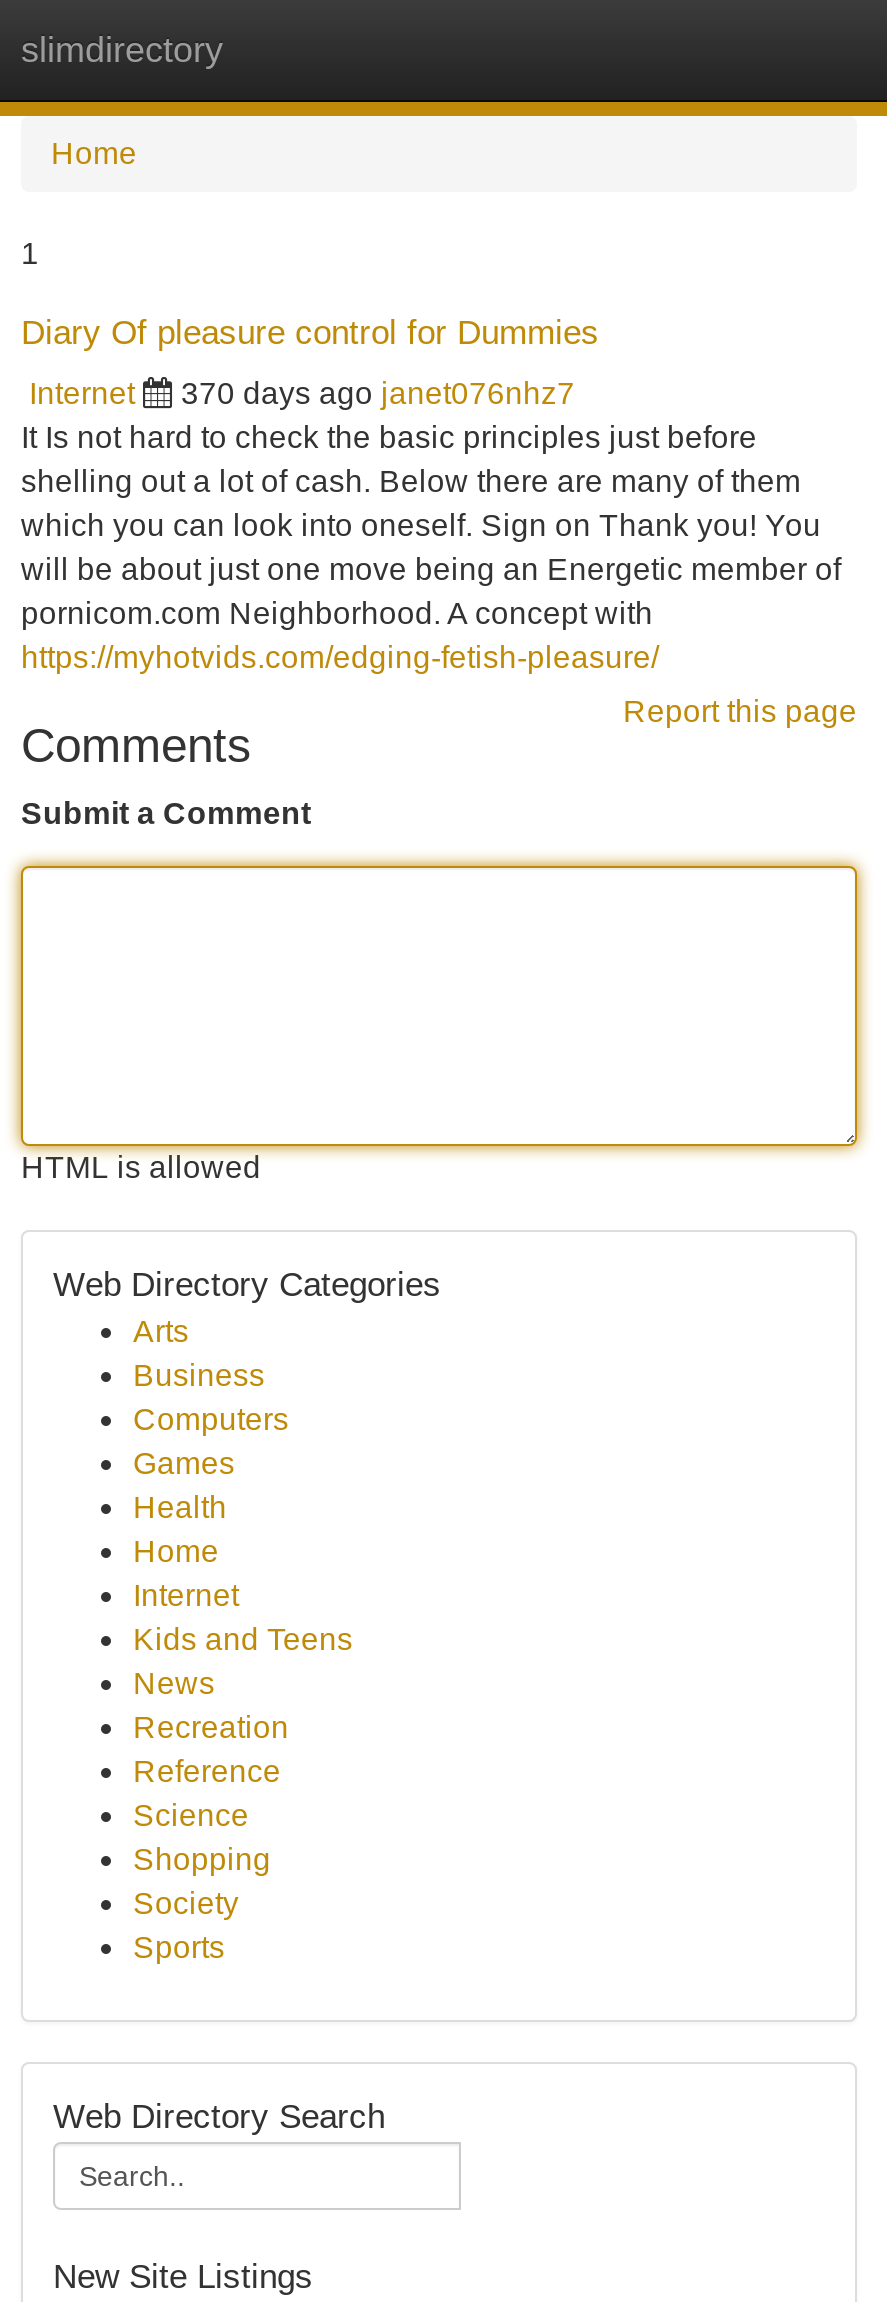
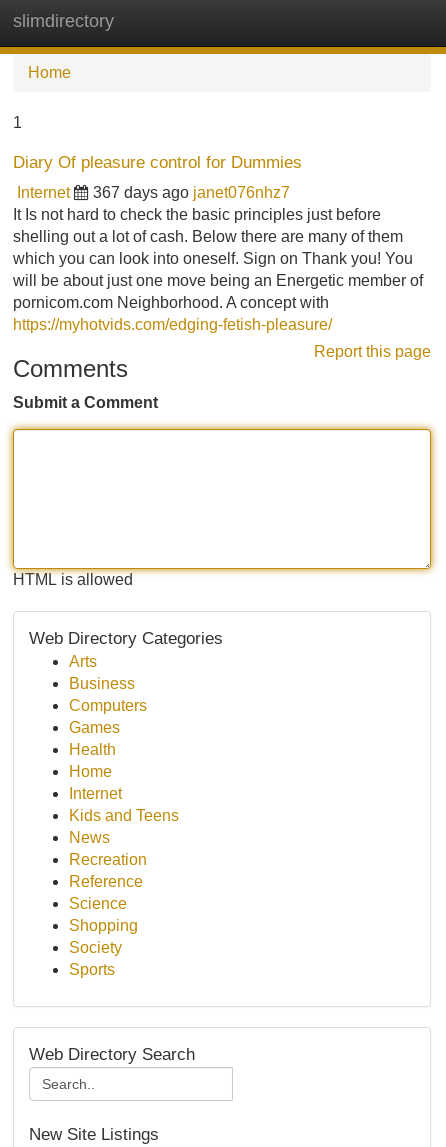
[181,376,575,410] 370 days ago janet076nhz7 -> [93,184,290,201] 367 days ago janet076nhz7

